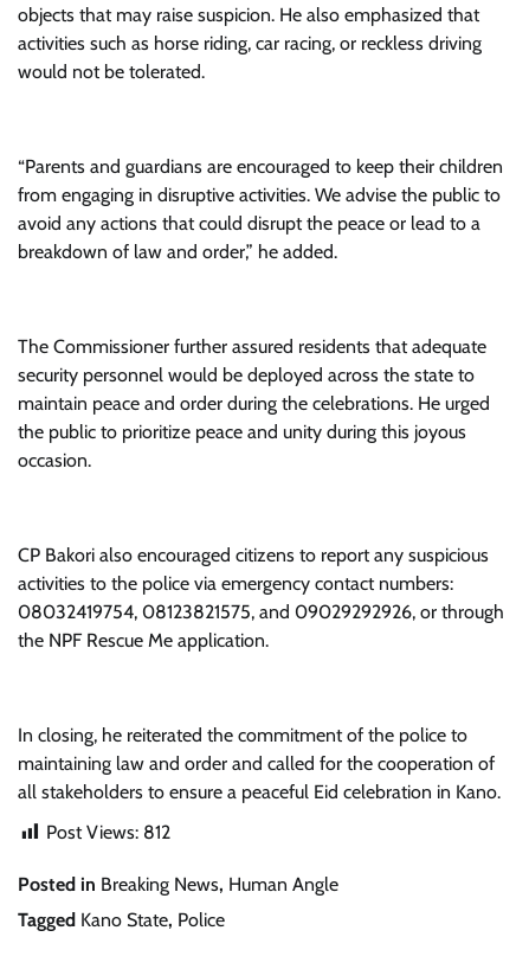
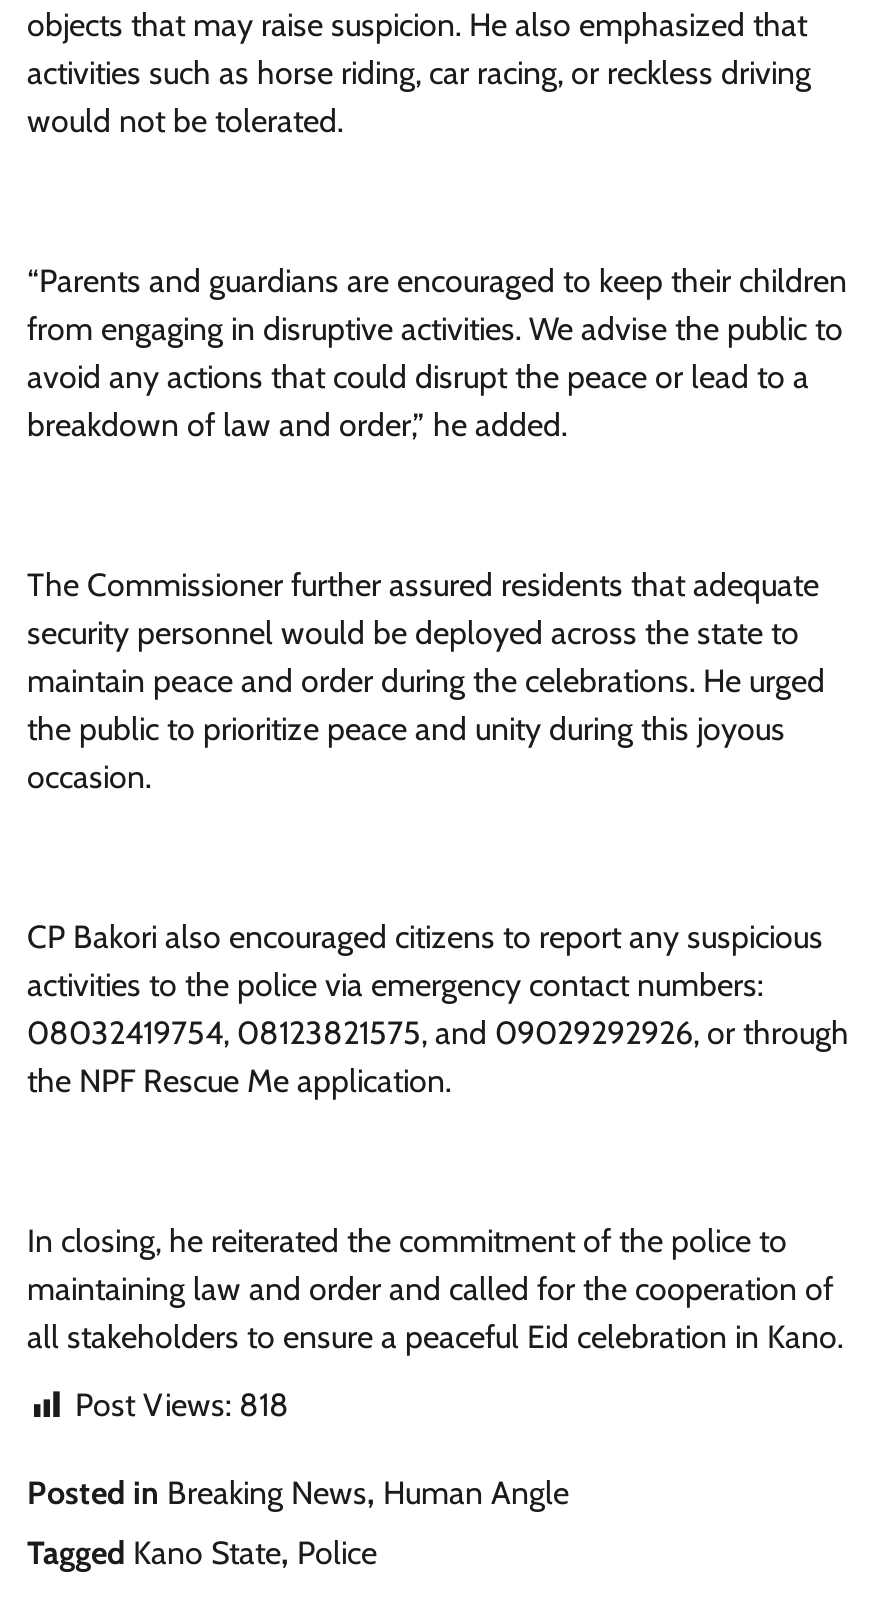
[46,821,170,843] Post Views: 812 -> [75,1386,289,1424] Post Views: 818

